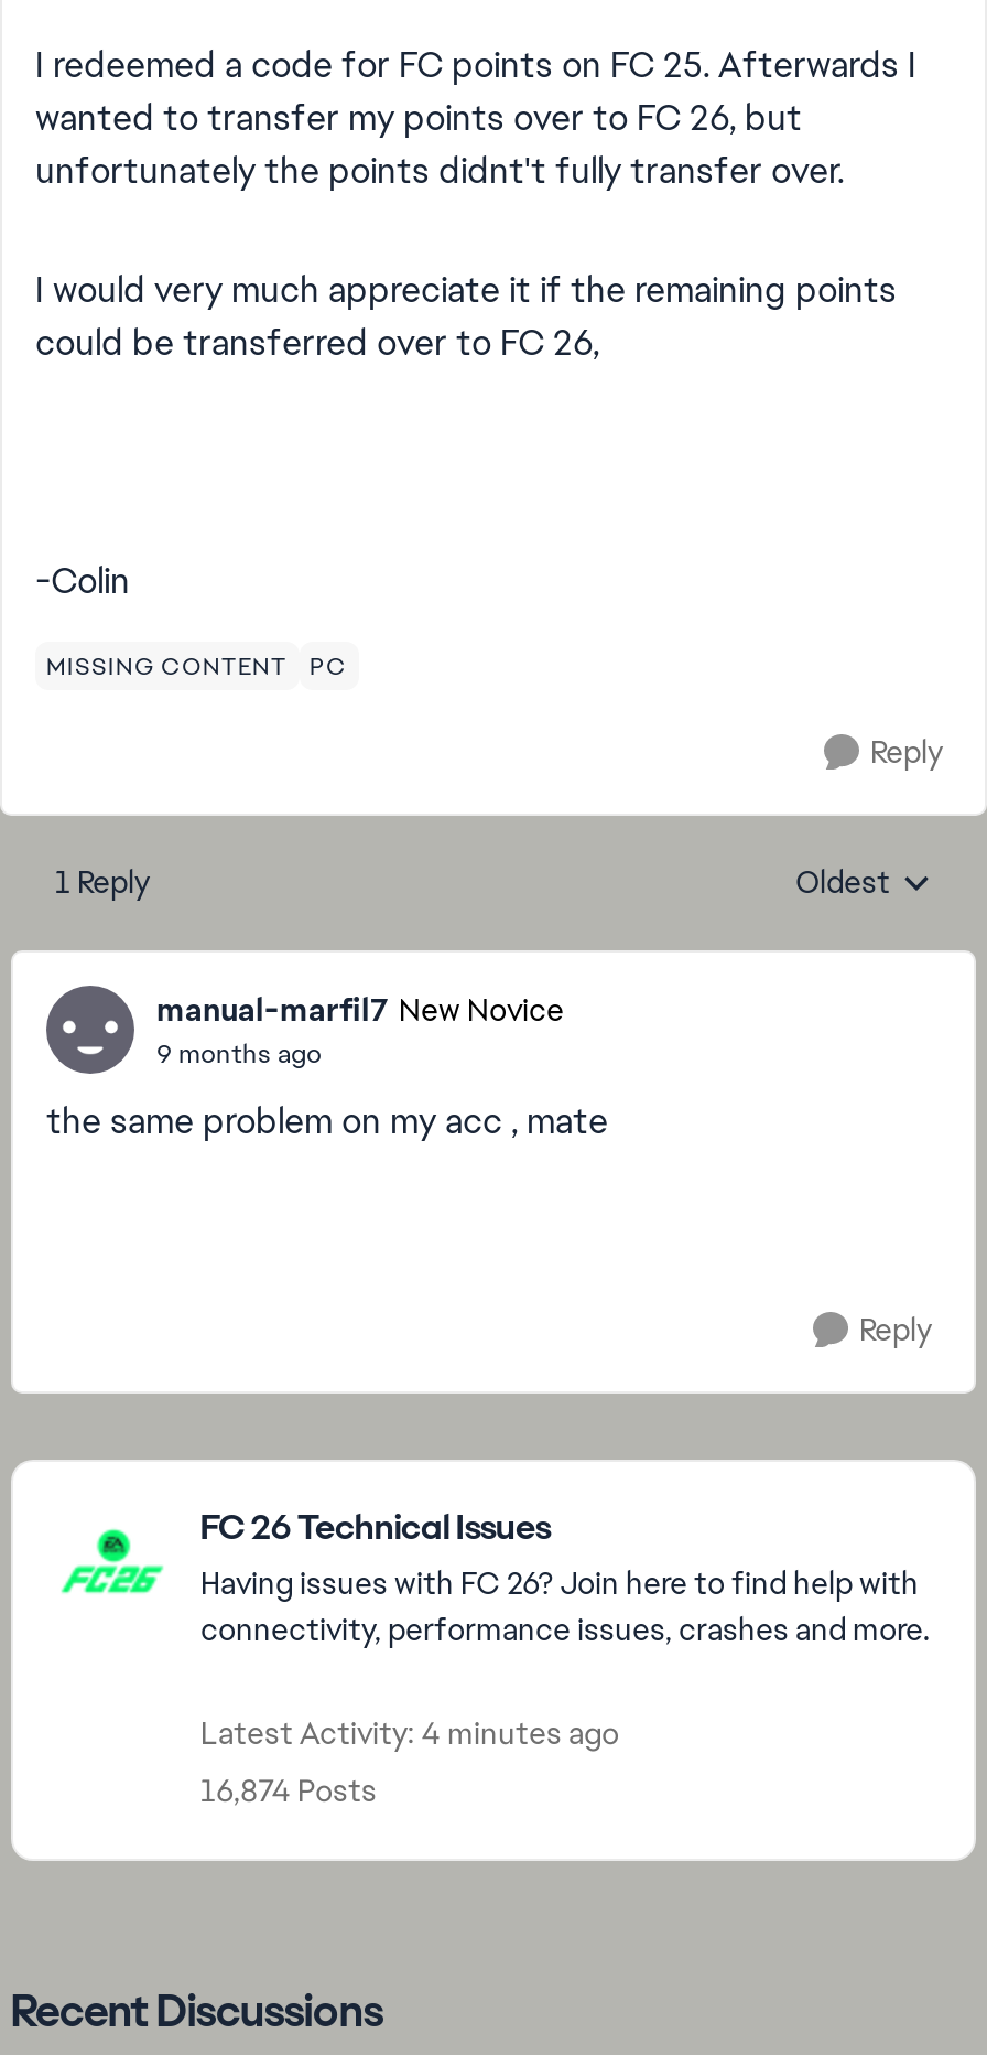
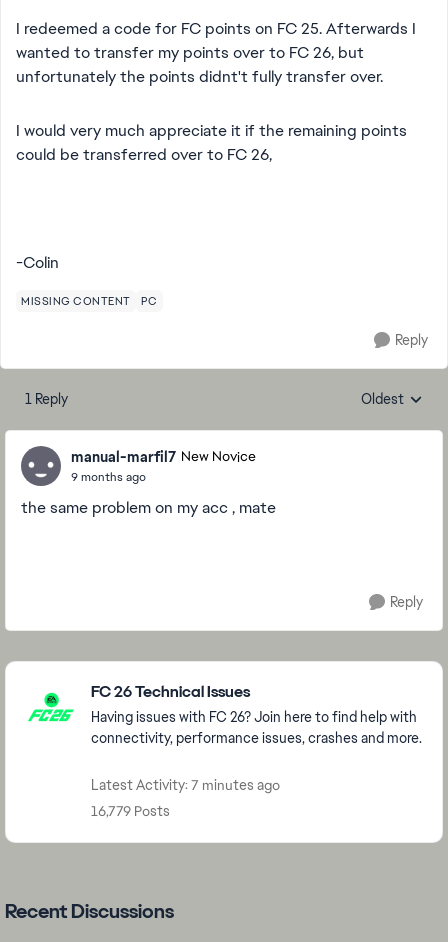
[200,1713,619,1753] Latest Activity: 4 minutes ago -> [91,776,280,794] Latest Activity: 7 minutes ago
[200,1771,377,1810] 16,874 Posts -> [91,802,170,820] 16,779 Posts

